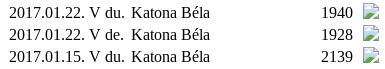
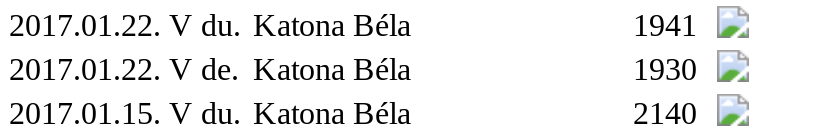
[321,4,353,21] 1940 -> [633,8,697,42] 1941
[321,26,353,43] 1928 -> [633,52,697,86] 1930
[321,48,353,65] 2139 -> [633,96,697,130] 2140

